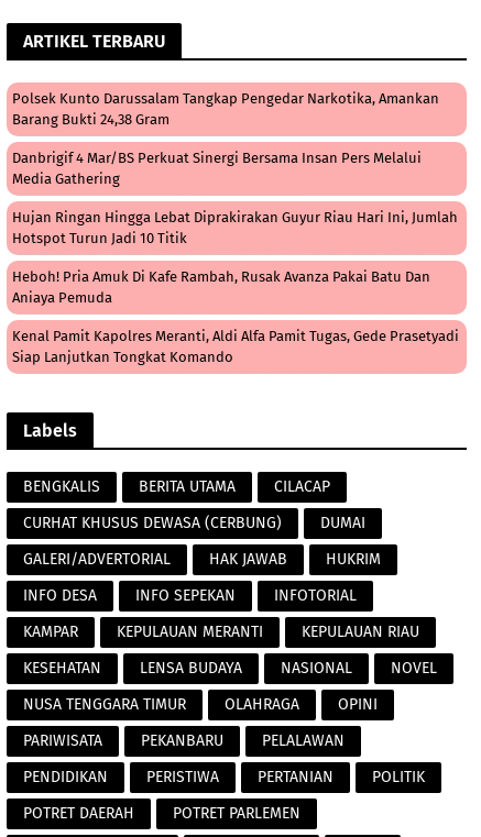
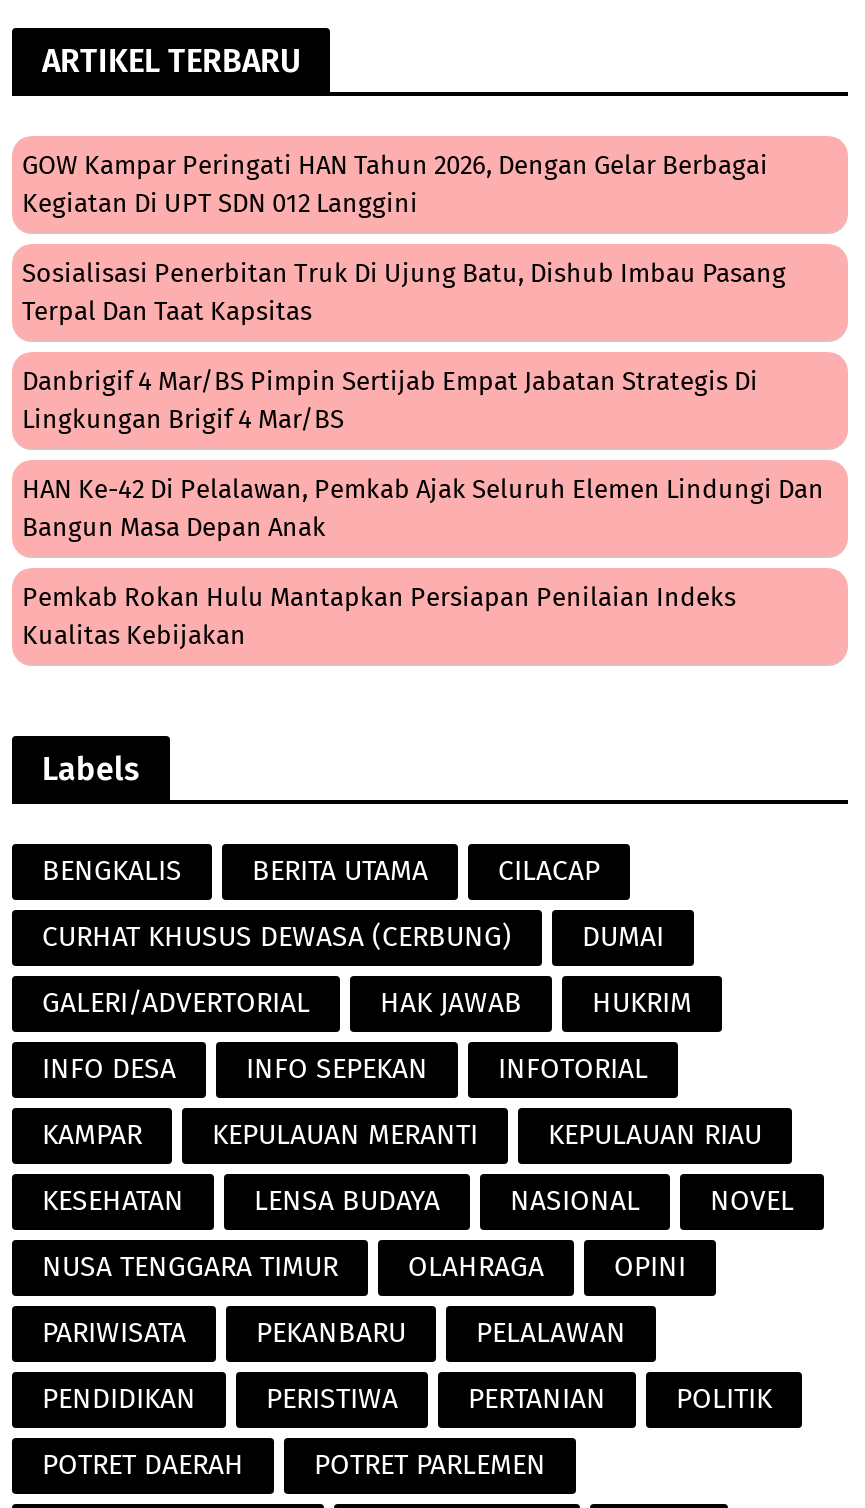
[12,90,439,128] Polsek Kunto Darussalam Tangkap Pengedar Narkotika, Amankan | Barang Bukti 24,38 Gram -> [22,150,768,218] GOW Kampar Peringati HAN Tahun 2026, Dengan Gelar Berbagai | Kegiatan Di UPT SDN 012 Langgini
[12,150,422,187] Danbrigif 4 Mar/BS Perkuat Sinergi Bersama Insan Pers Melalui | Media Gathering -> [22,258,786,326] Sosialisasi Penerbitan Truk Di Ujung Batu, Dishub Imbau Pasang | Terpal Dan Taat Kapsitas
[12,209,458,246] Hujan Ringan Hingga Lebat Diprakirakan Guyur Riau Hari Ini, Jumlah | Hotspot Turun Jadi 10 Titik -> [22,366,758,434] Danbrigif 4 Mar/BS Pimpin Sertijab Empat Jabatan Strategis Di | Lingkungan Brigif 4 Mar/BS
[12,268,430,306] Heboh! Pria Amuk Di Kafe Rambah, Rusak Avanza Pakai Batu Dan | Aniaya Pemuda -> [22,474,824,542] HAN Ke-42 Di Pelalawan, Pemkab Ajak Seluruh Elemen Lindungi Dan | Bangun Masa Depan Anak
[12,328,459,365] Kenal Pamit Kapolres Meranti, Aldi Alfa Pamit Tugas, Gede Prasetyadi | Siap Lanjutkan Tongkat Komando -> [22,582,736,650] Pemkab Rokan Hulu Mantapkan Persiapan Penilaian Indeks | Kualitas Kebijakan

